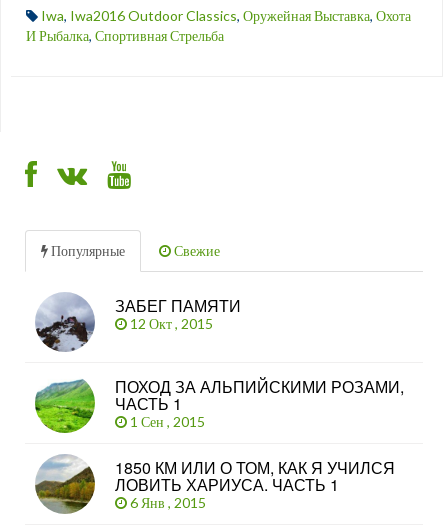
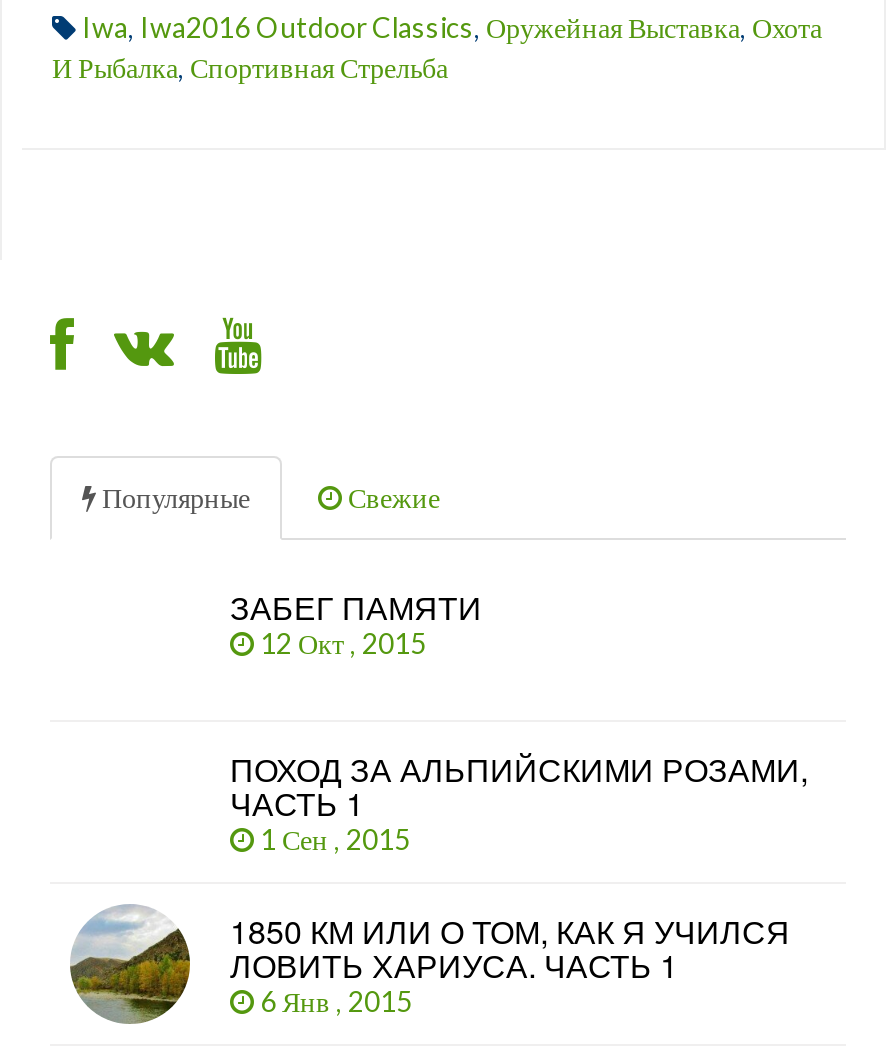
[35,292,96,353] [image] -> none
[34,378,96,434] [image] -> none

